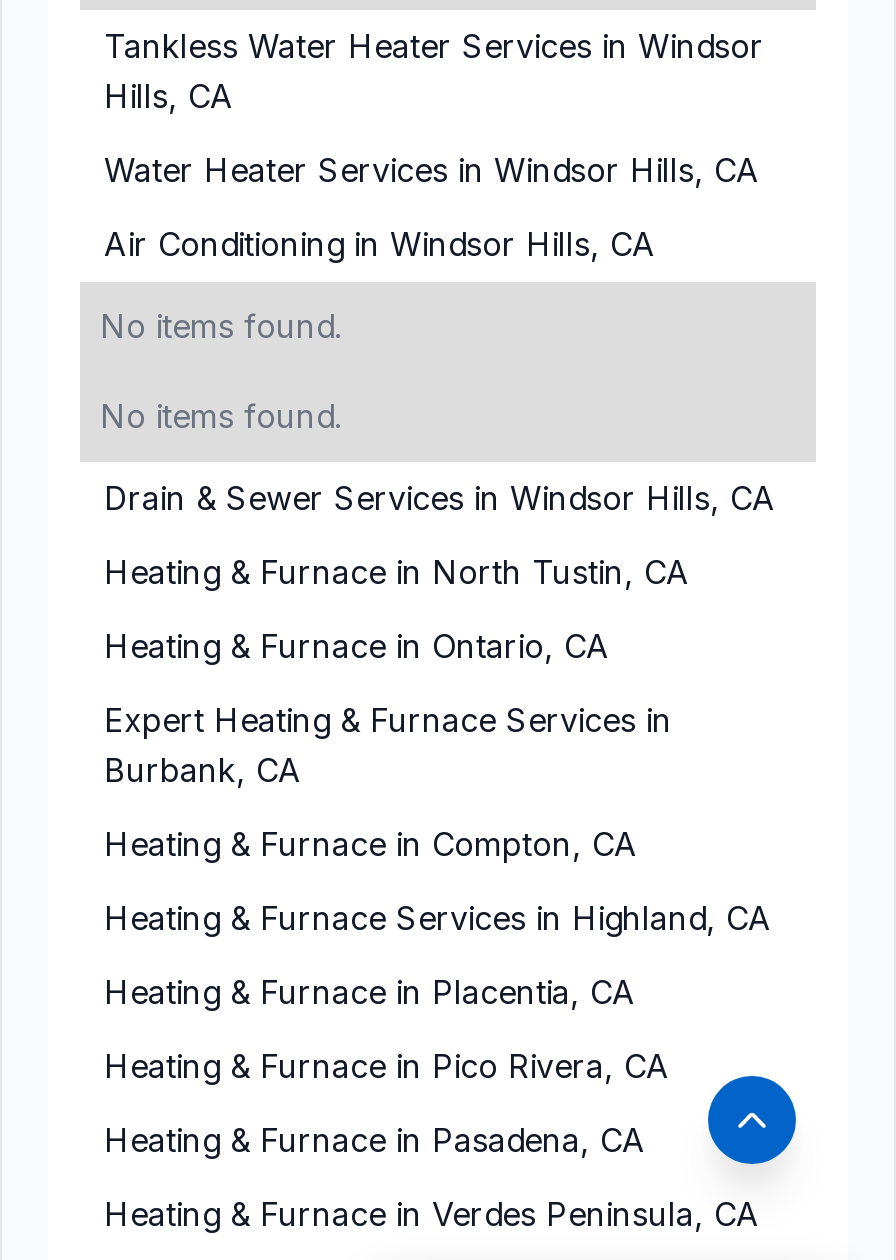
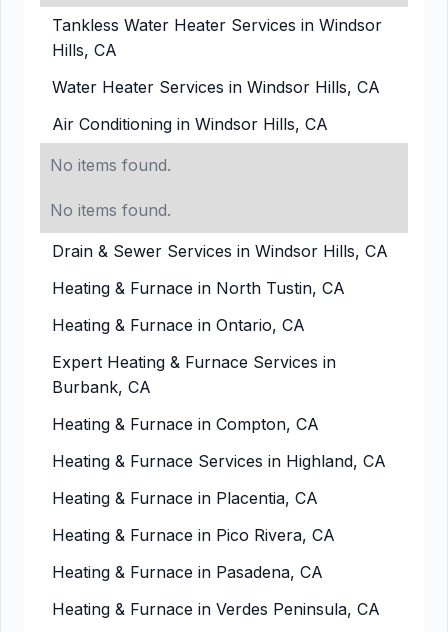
[706,1073,798,1179] [image] -> none

